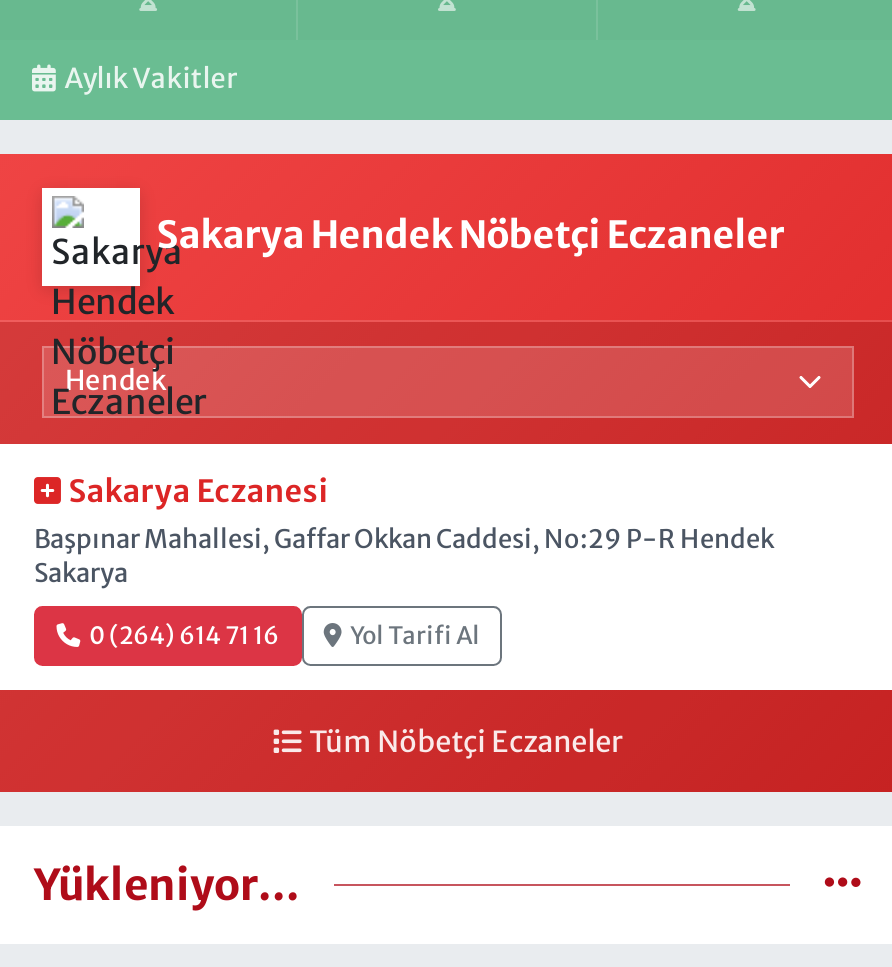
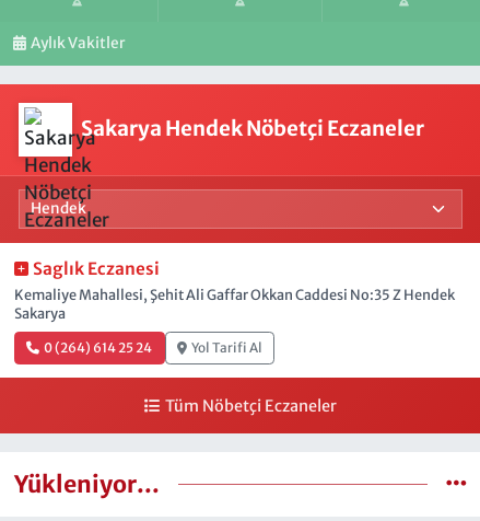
[34,471,774,554] Sakarya Eczanesi | Başpınar Mahallesi, Gaffar Okkan Caddesi, No:29 P-R Hendek -> [14,258,455,303] Saglık Eczanesi | Kemaliye Mahallesi, Şehit Ali Gaffar Okkan Caddesi No:35 Z Hendek
[89,621,279,651] 0 (264) 614 71 16 -> [44,340,152,356] 0 (264) 614 25 24

